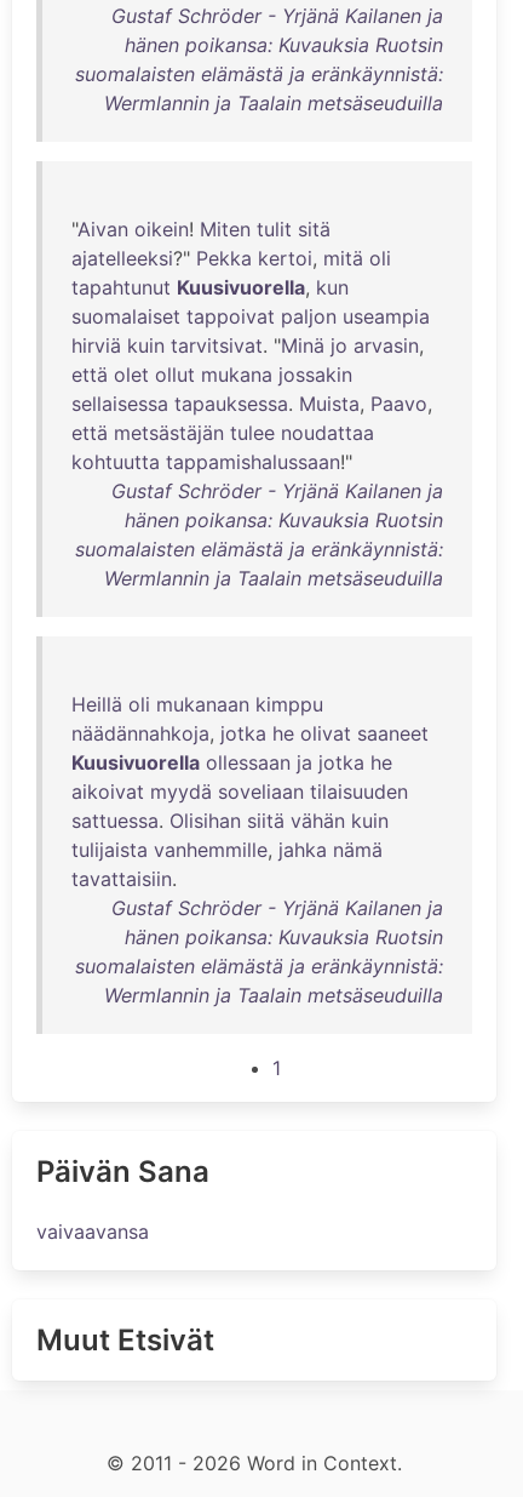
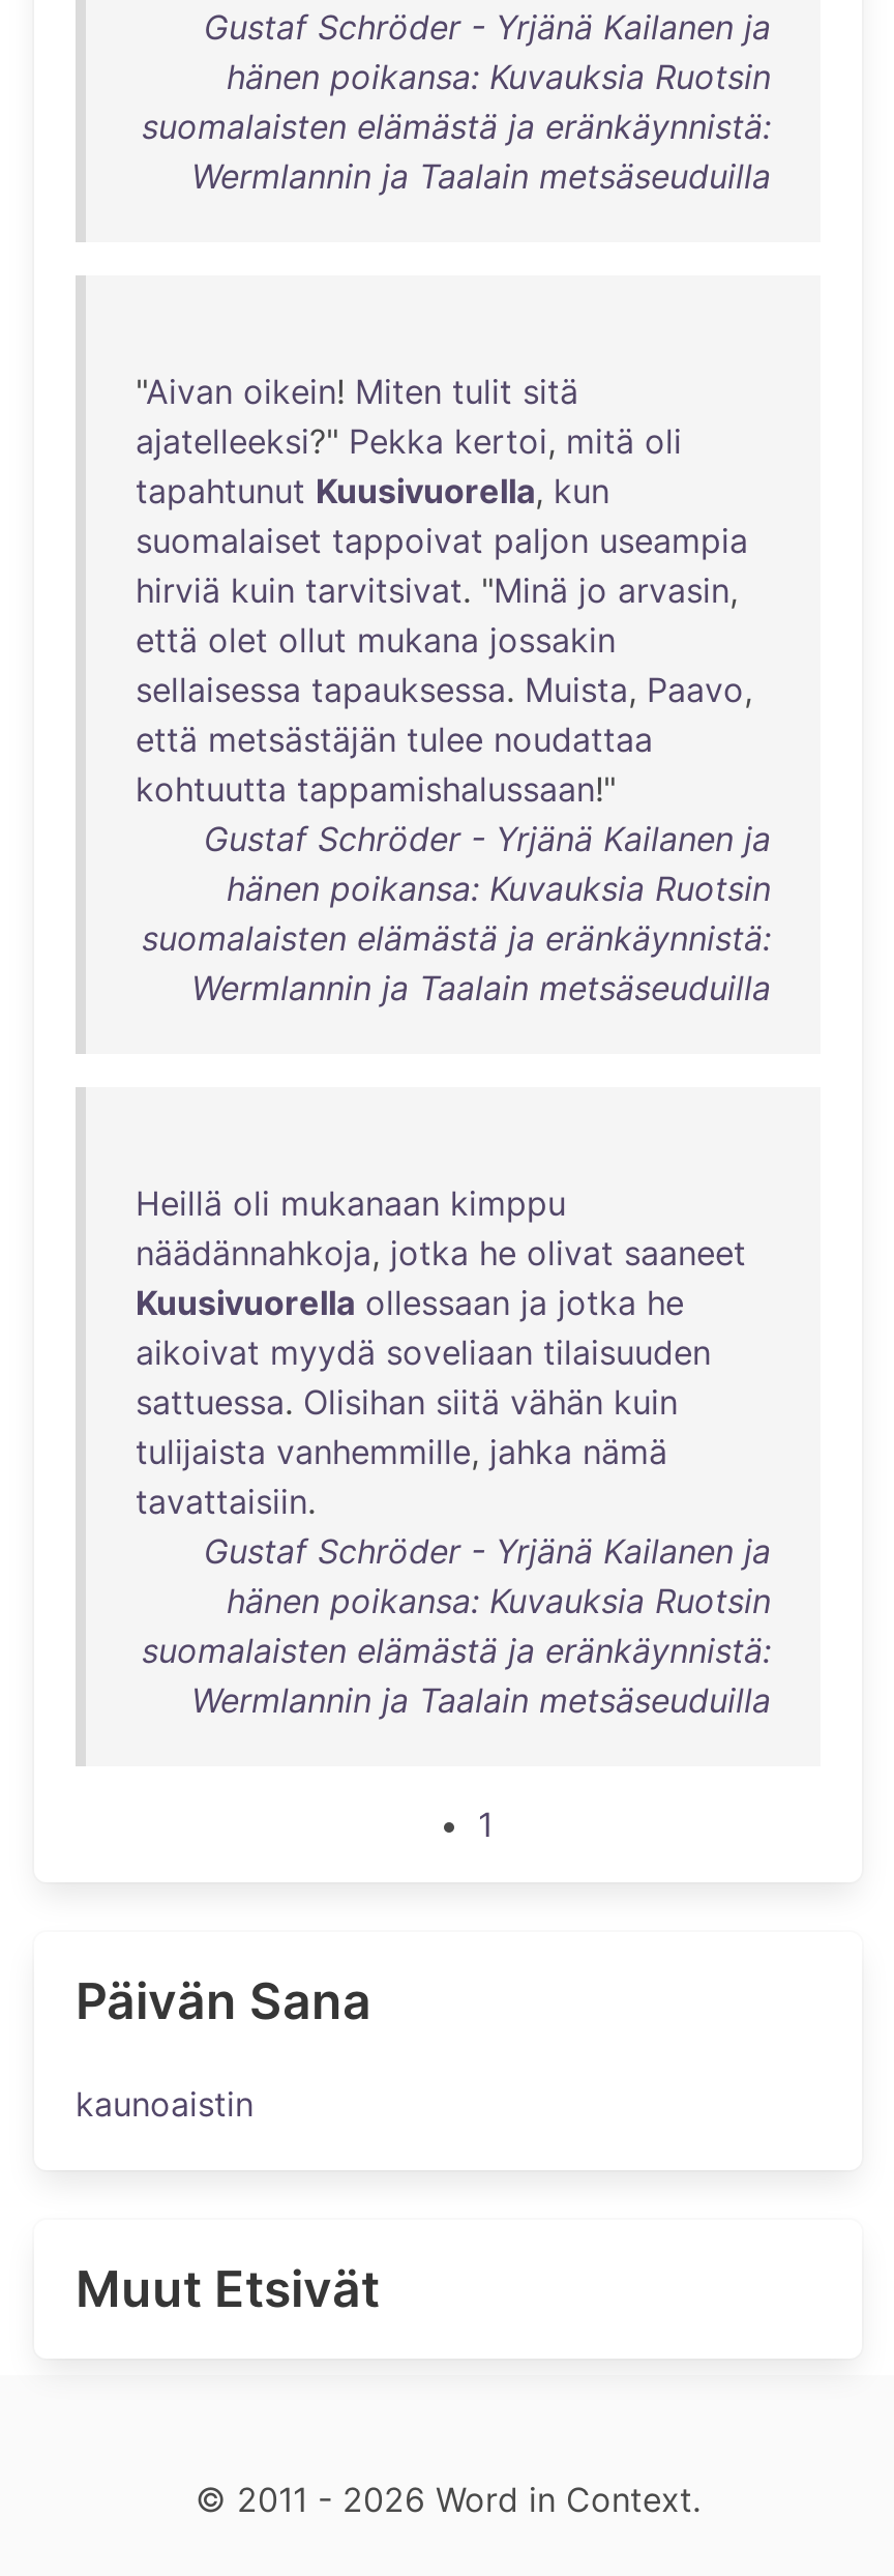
[36,1219,149,1244] vaivaavansa -> [76,2083,254,2125] kaunoaistin

